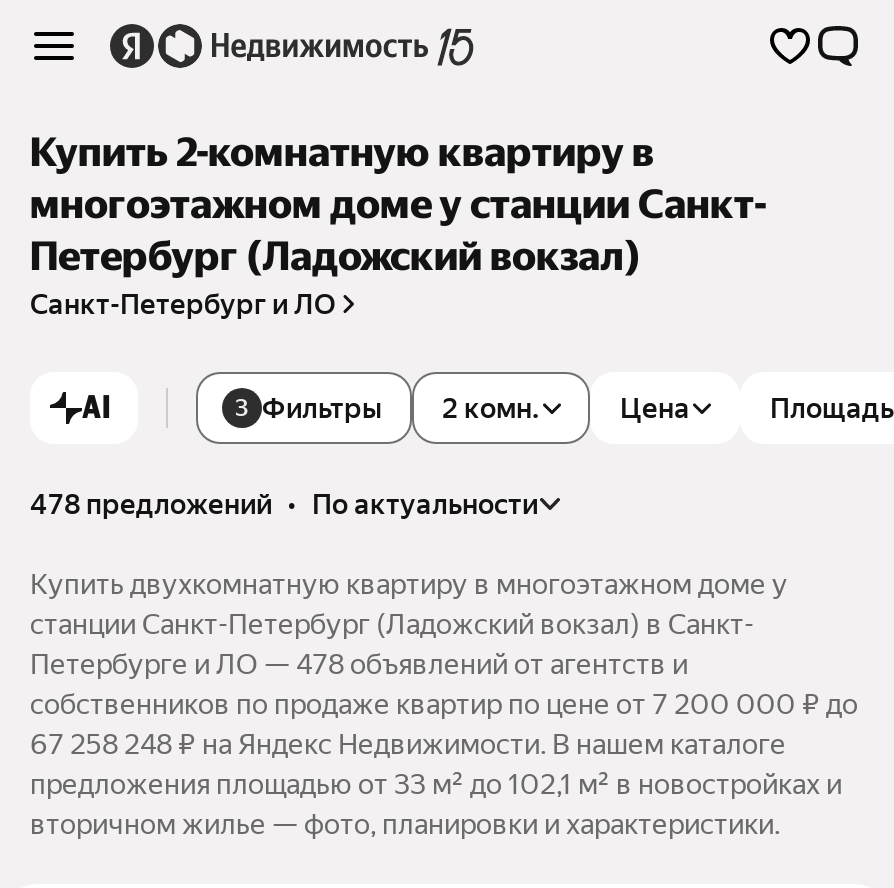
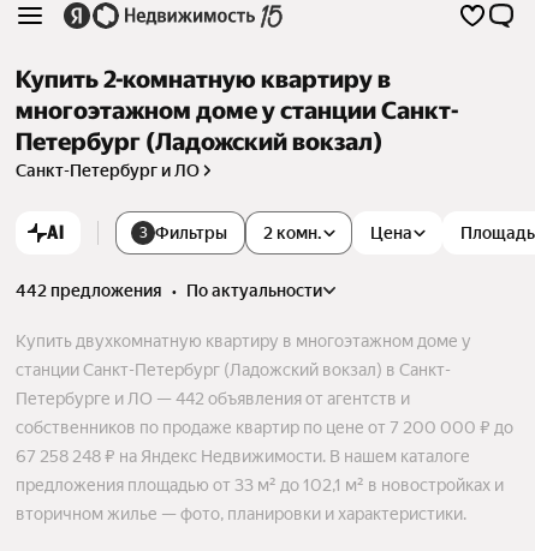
[30,488,538,520] 478 предложений • по актуальности -> [16,281,322,300] 442 предложения • по актуальности
[30,648,688,680] Петербурге и ЛО — 478 объявлений от агентств и -> [16,389,410,408] Петербурге и ЛО — 442 объявления от агентств и

